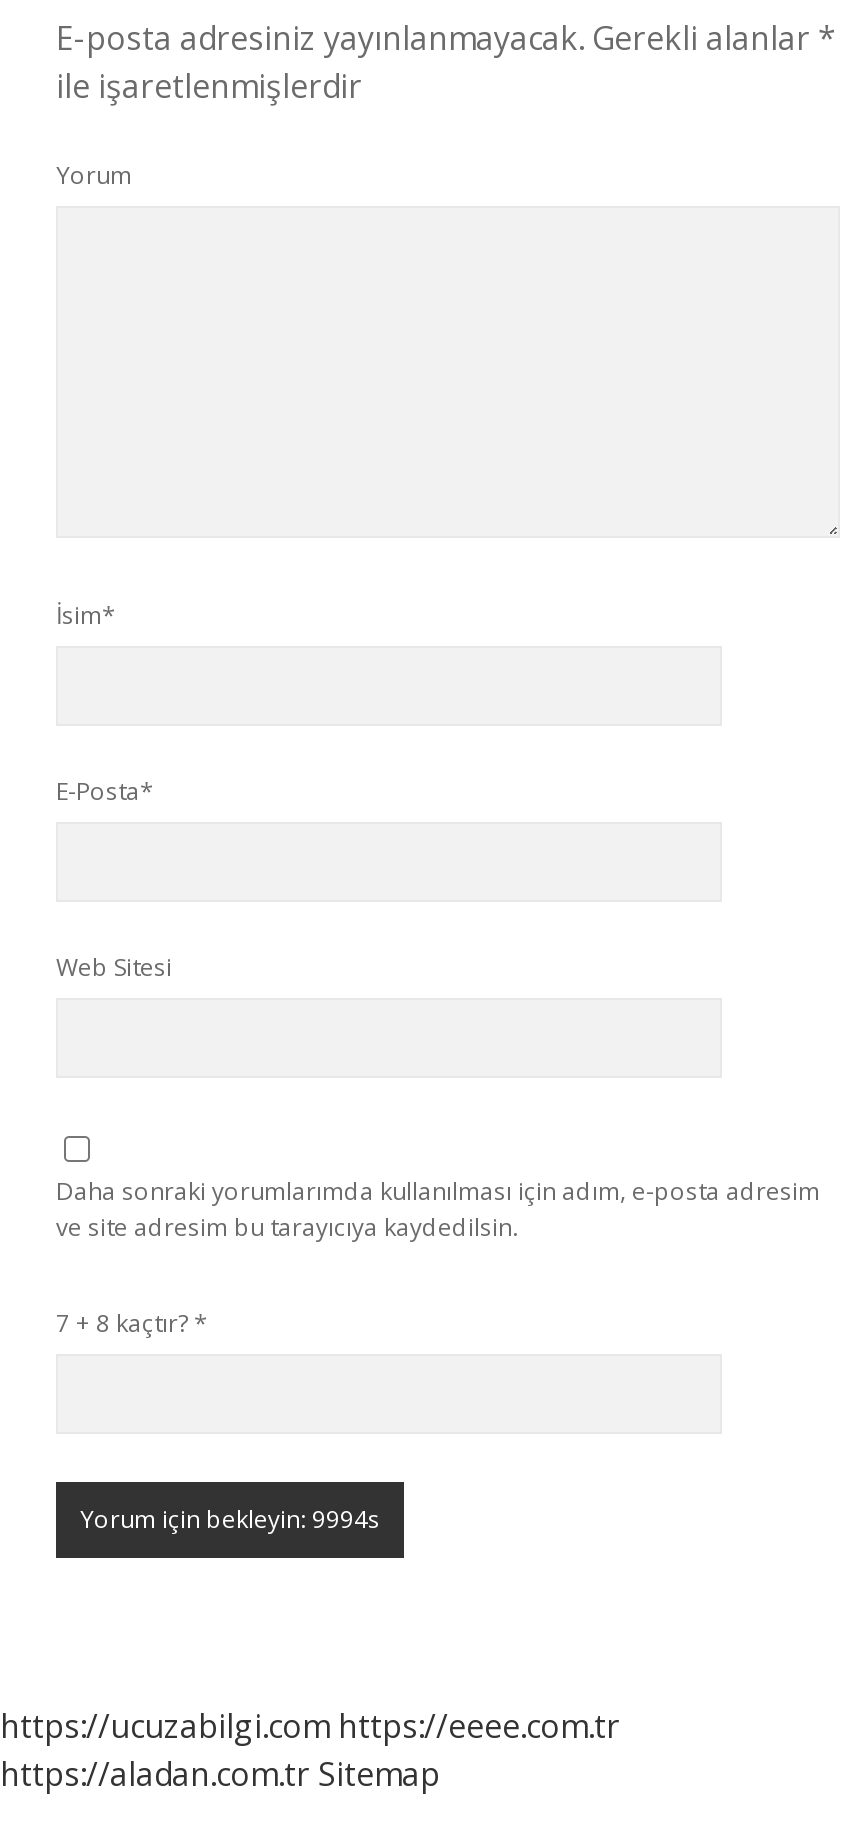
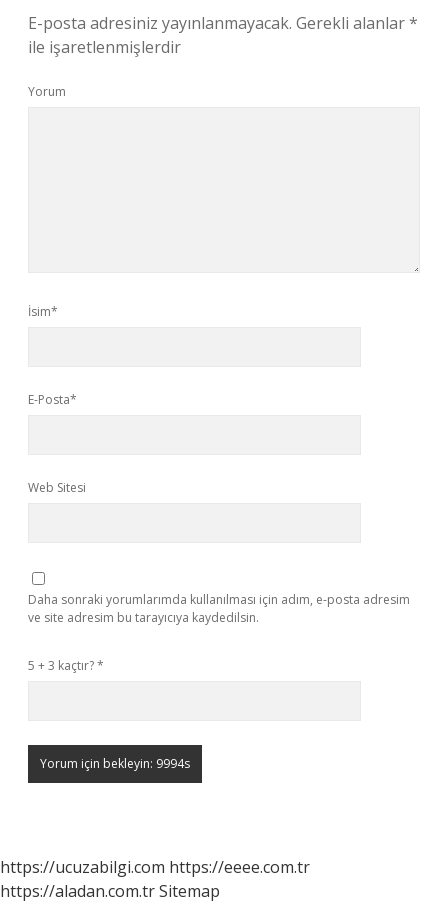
[56,1306,208,1340] 7 + 8 kaçtır? * -> [28,657,104,674] 5 + 3 kaçtır? *

